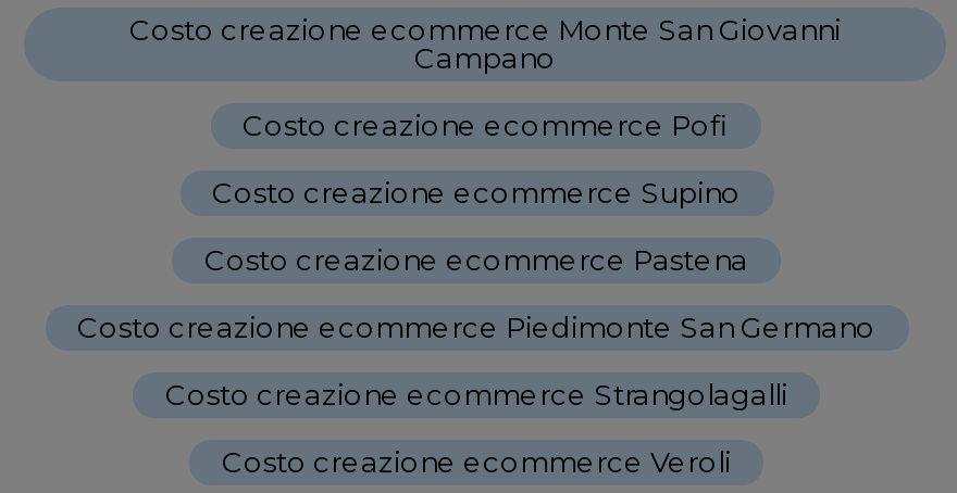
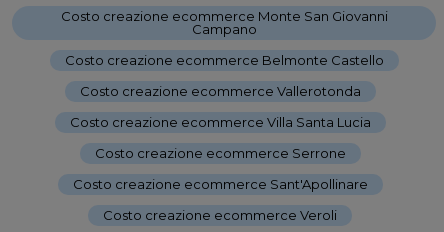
[243,107,728,141] Costo creazione ecommerce Pofi -> [64,52,383,68] Costo creazione ecommerce Belmonte Castello
[212,174,741,209] Costo creazione ecommerce Supino -> [79,83,360,99] Costo creazione ecommerce Vallerotonda
[204,241,748,276] Costo creazione ecommerce Pastena -> [69,114,370,130] Costo creazione ecommerce Villa Santa Lucia
[77,309,875,343] Costo creazione ecommerce Piedimonte San Germano -> [94,145,345,161] Costo creazione ecommerce Serrone
[165,376,787,411] Costo creazione ecommerce Strangolagalli -> [72,176,367,192] Costo creazione ecommerce Sant'Apollinare

